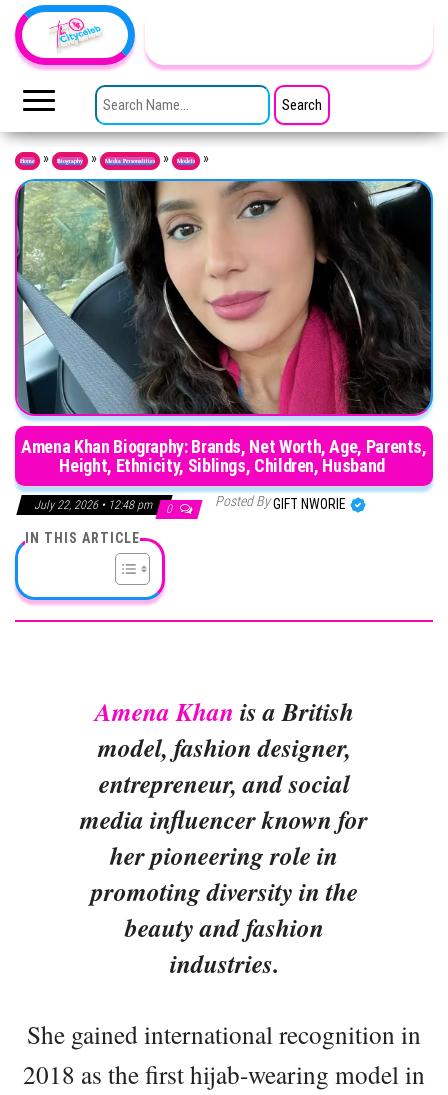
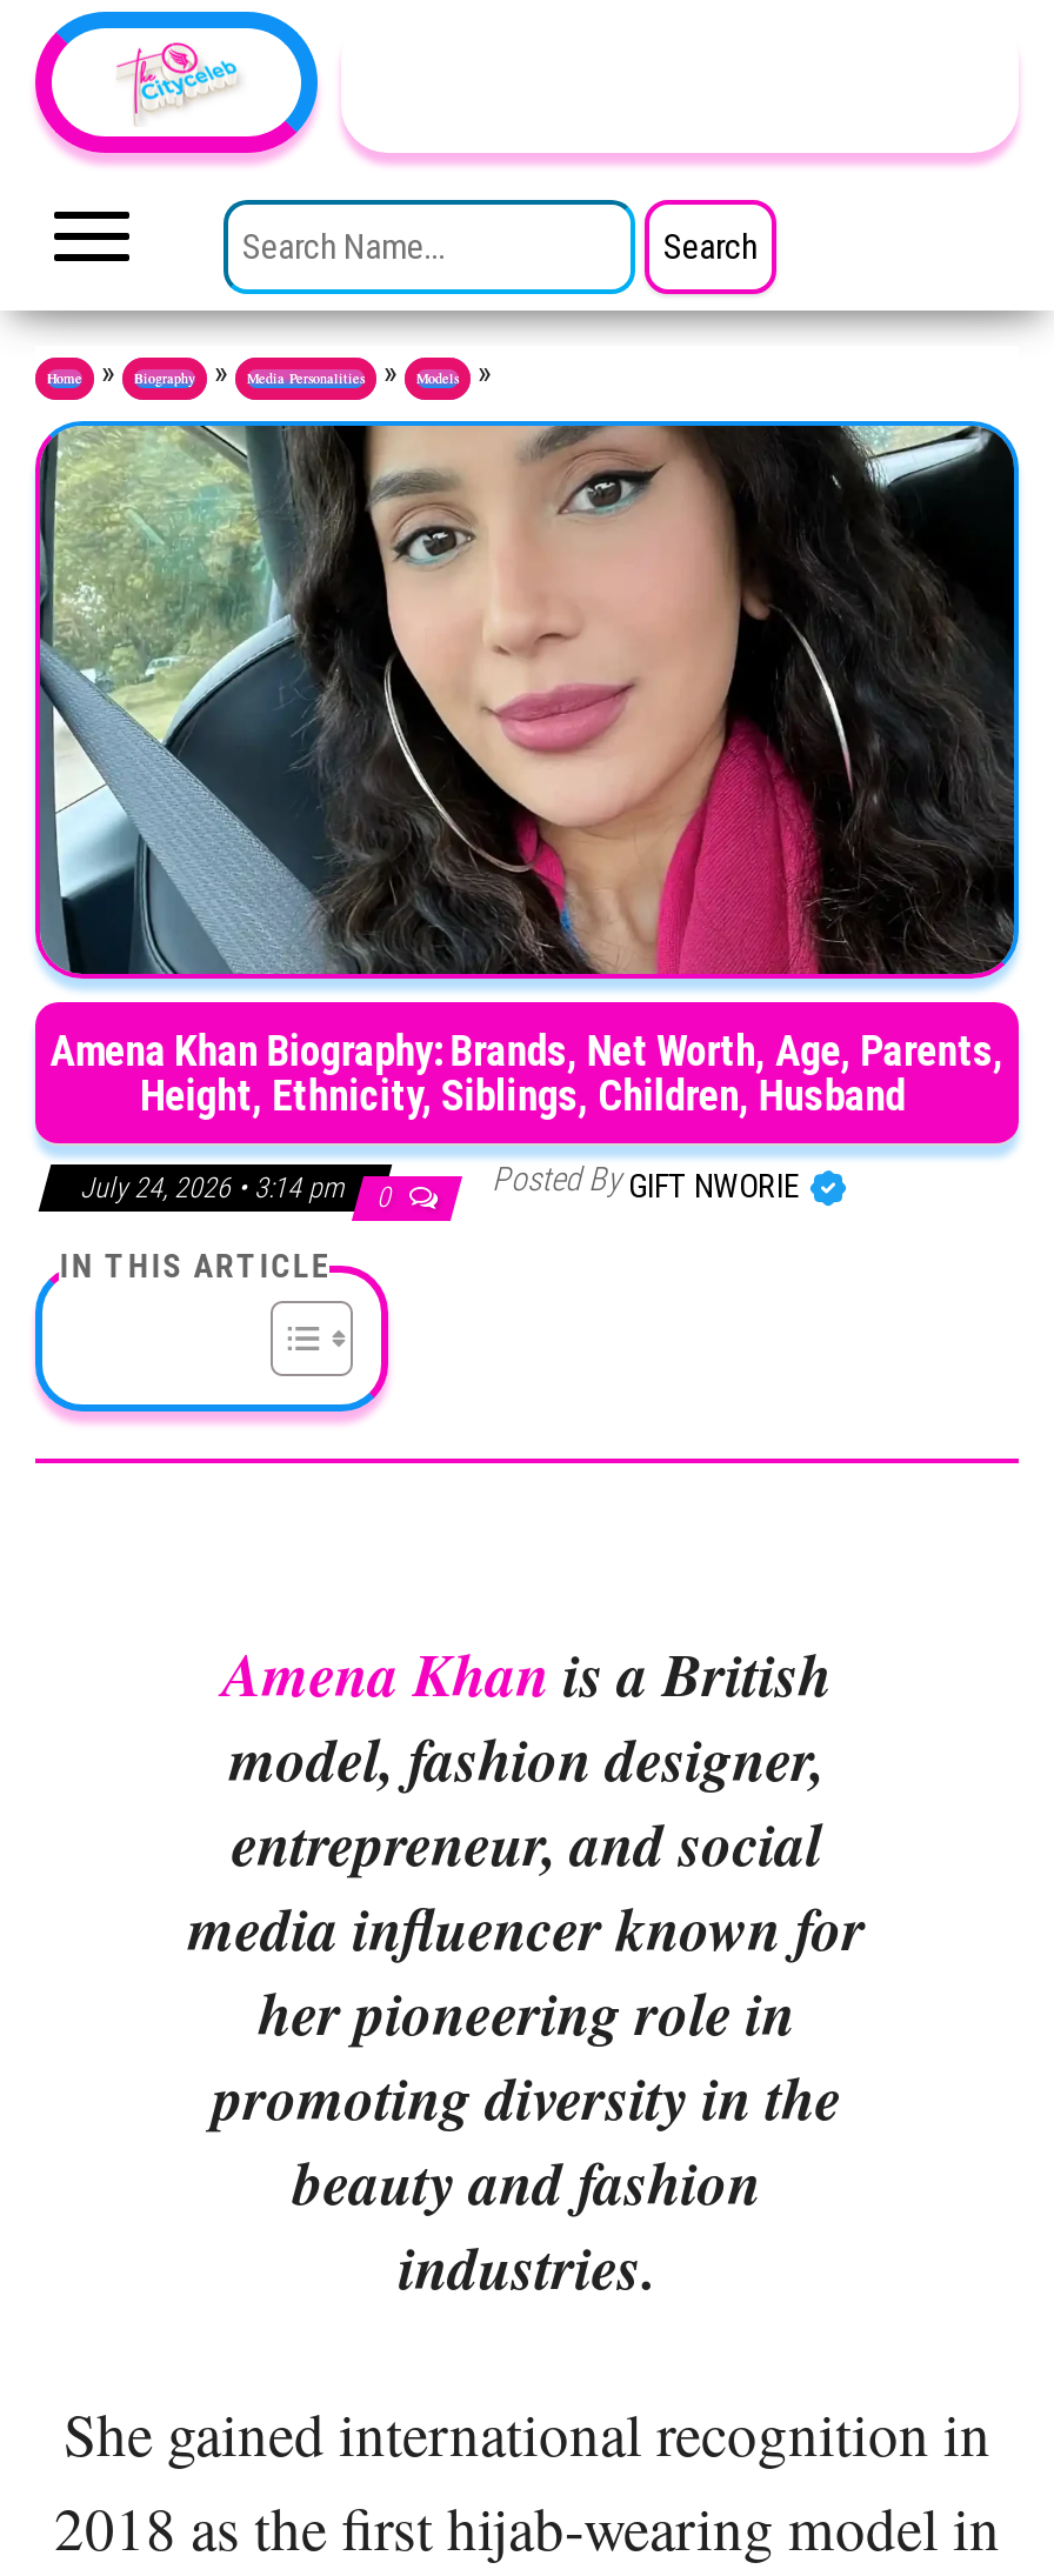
[34,498,175,516] July 22, 2026 • 12:48 pm 0 -> [80,1171,398,1213] July 24, 2026 • 3:14 pm 0

